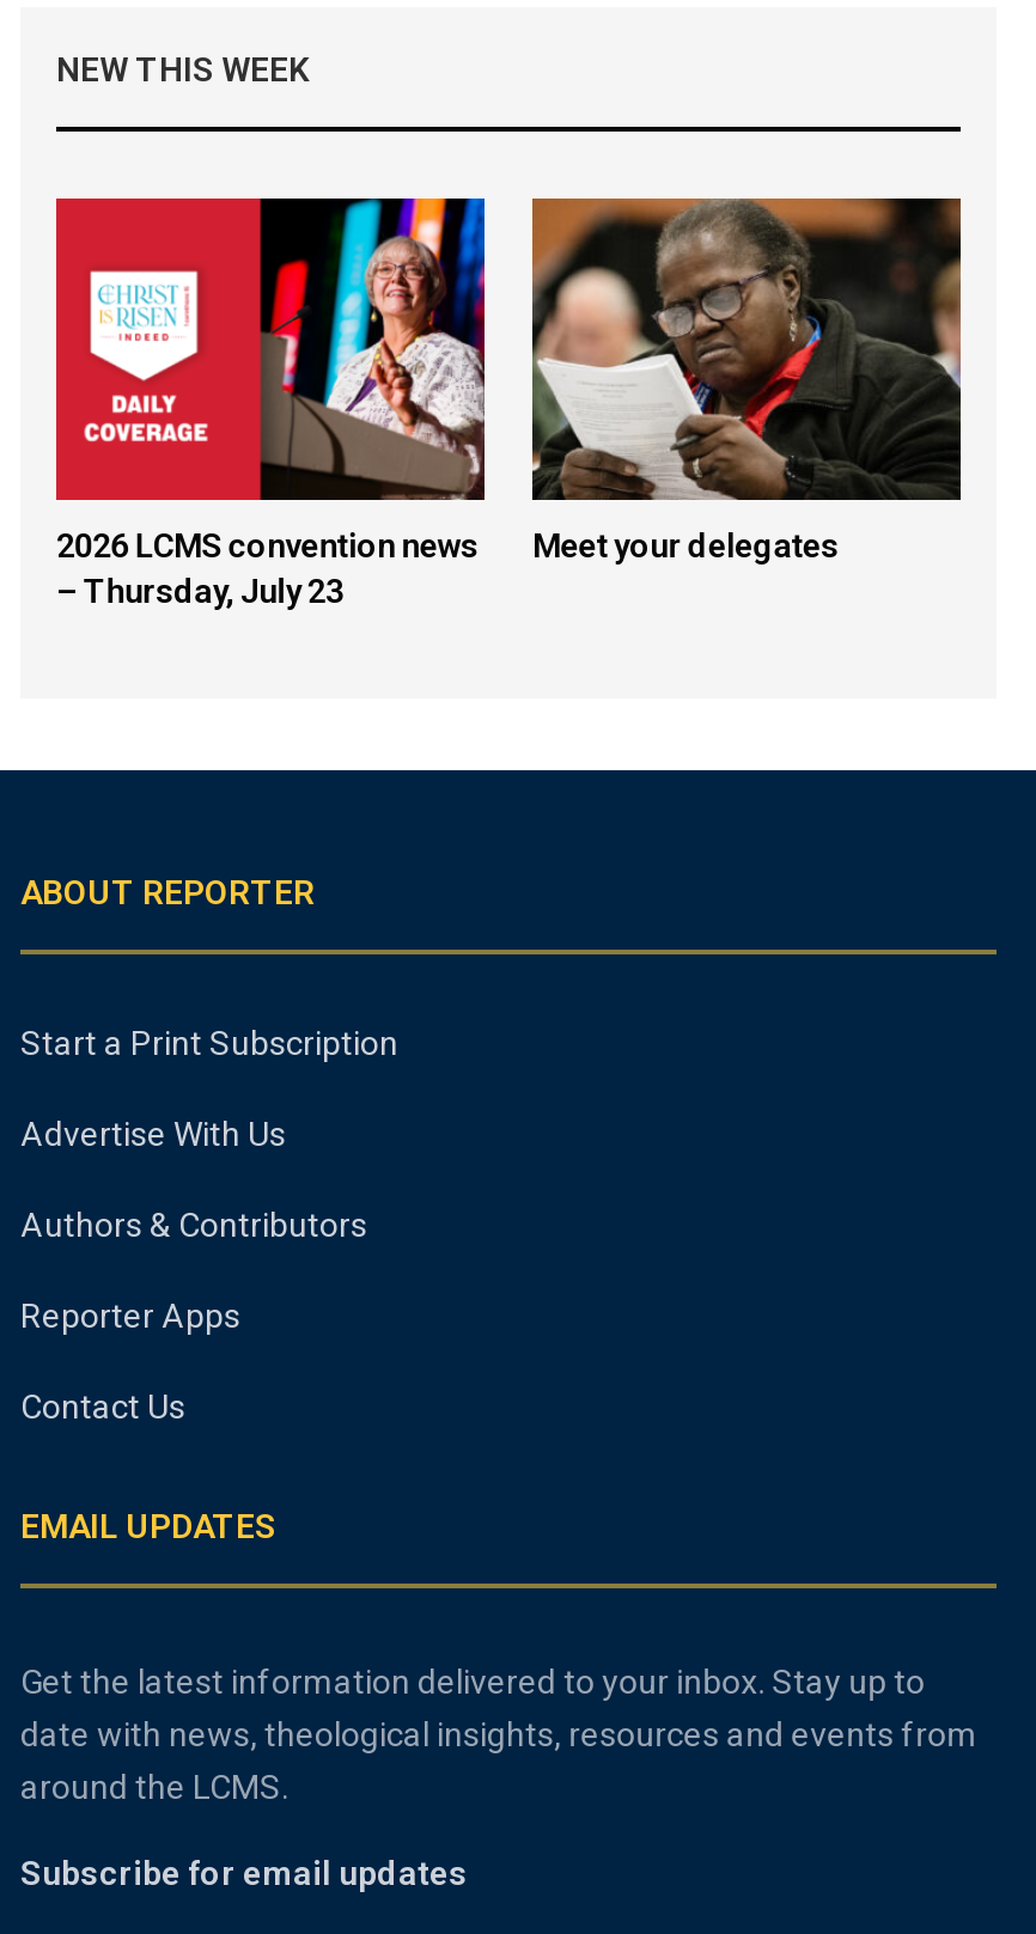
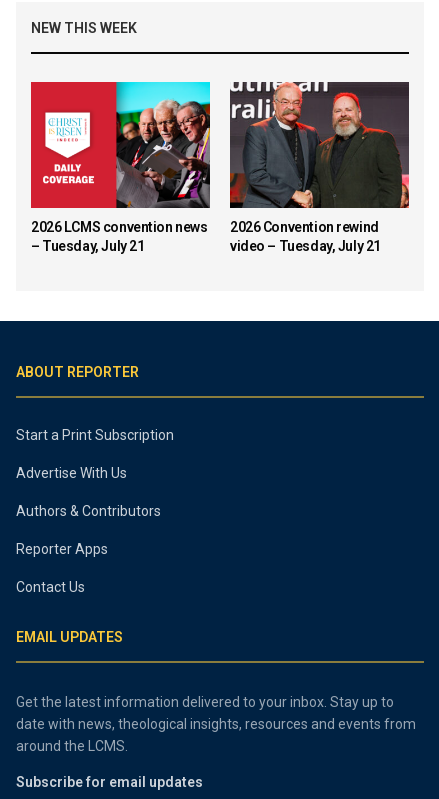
[56,196,487,610] [image] | – Thursday, July 23 -> [31,81,211,254] [image] | – Tuesday, July 21
[530,196,963,564] [image] | Meet your delegates -> [229,81,410,254] [image] | 2026 Convention rewind | video – Tuesday, July 21

